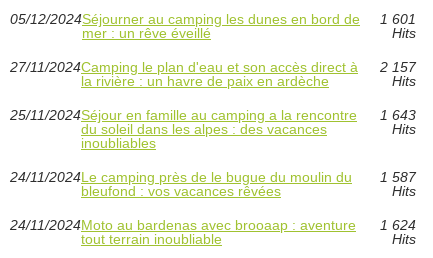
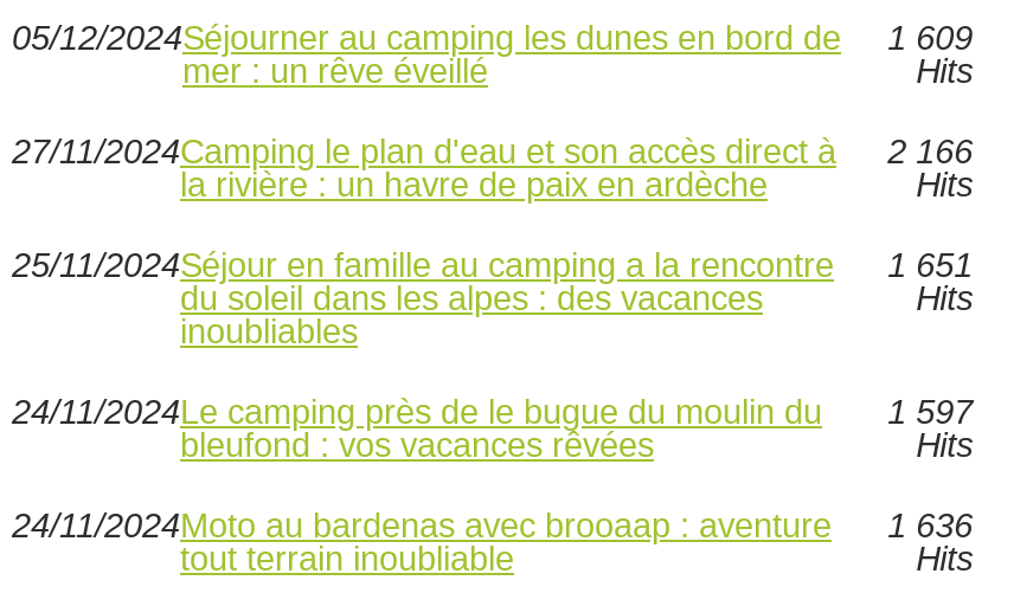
[10,11,416,27] 05/12/2024Séjourner au camping les dunes en bord de 1 601 -> [12,20,973,58] 05/12/2024Séjourner au camping les dunes en bord de 1 609
[10,59,416,75] 27/11/2024Camping le plan d'eau et son accès direct à 2 157 -> [12,133,973,171] 27/11/2024Camping le plan d'eau et son accès direct à 2 166
[10,107,416,123] 25/11/2024Séjour en famille au camping a la rencontre 1 643 -> [12,247,973,285] 25/11/2024Séjour en famille au camping a la rencontre 1 651
[10,169,416,185] 24/11/2024Le camping près de le bugue du moulin du 1 587 -> [12,394,973,432] 24/11/2024Le camping près de le bugue du moulin du 1 597
[10,217,416,233] 24/11/2024Moto au bardenas avec brooaap : aventure 1 624 -> [12,507,973,545] 24/11/2024Moto au bardenas avec brooaap : aventure 1 636

